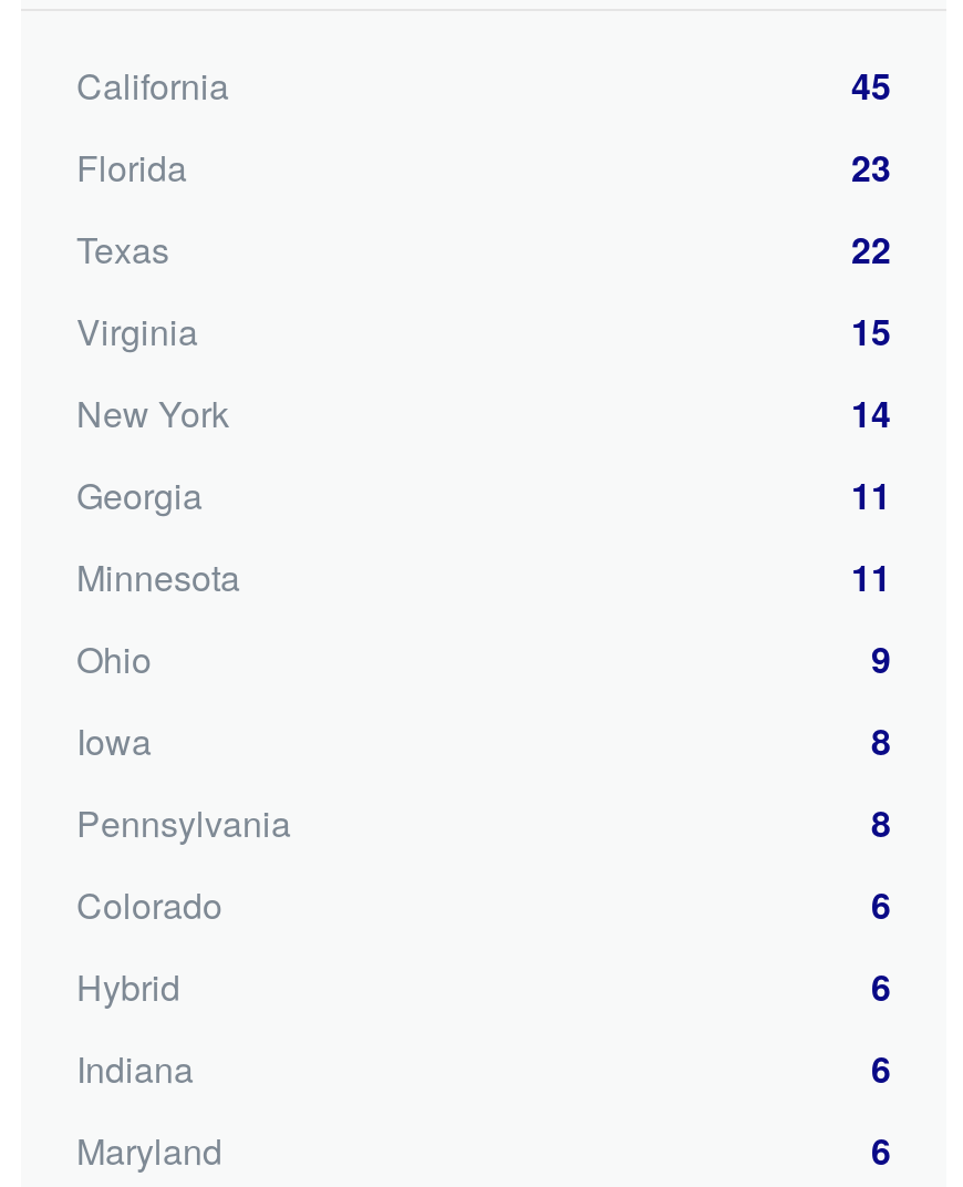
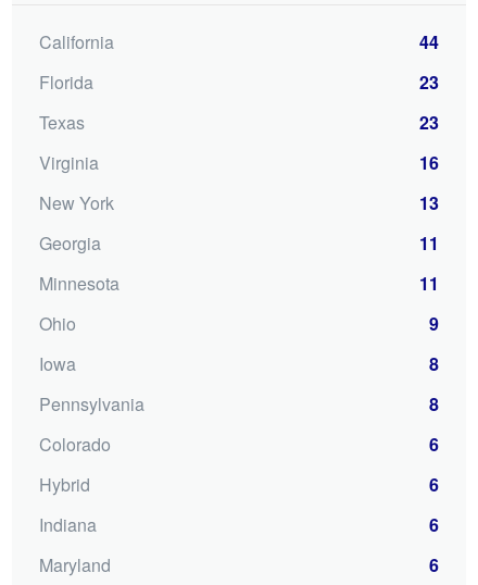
[851,60,891,111] 45 -> [419,29,439,54] 44
[851,224,891,275] 22 -> [419,110,439,135] 23
[851,306,891,357] 15 -> [419,150,439,175] 16
[851,388,891,438] 14 -> [419,190,439,215] 13

